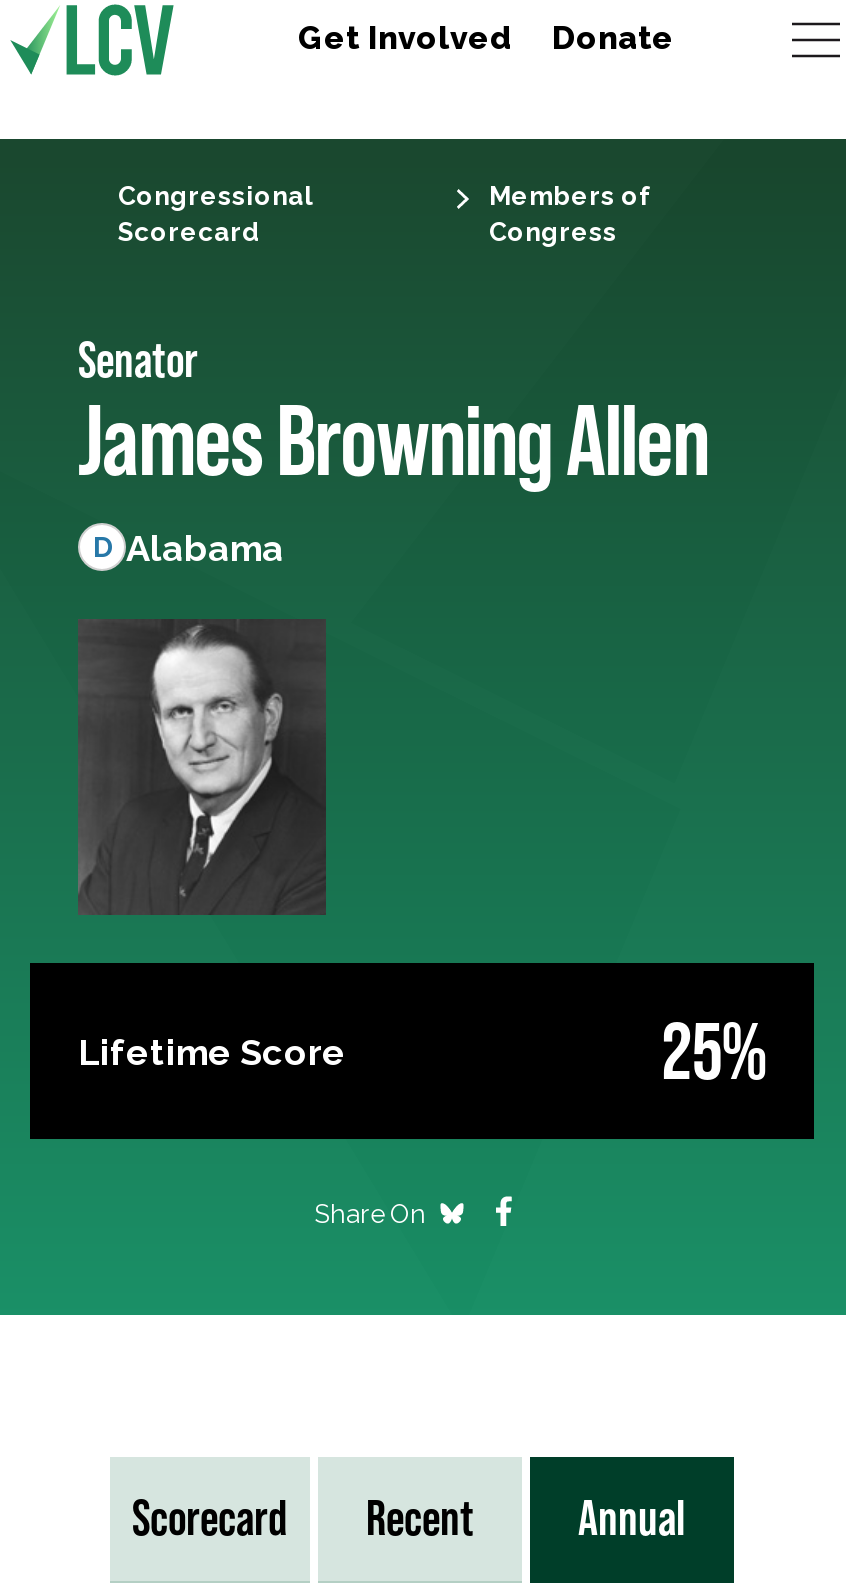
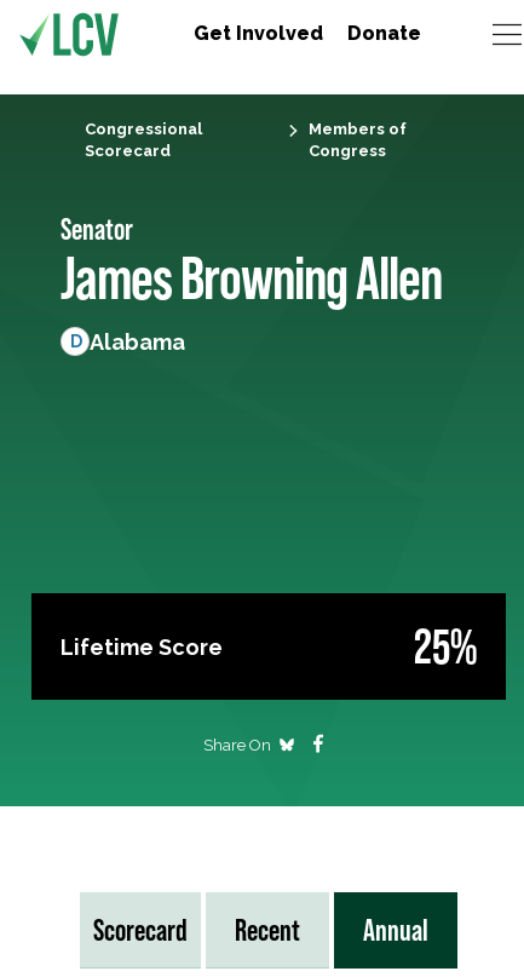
[78,619,326,915] [image] -> none

